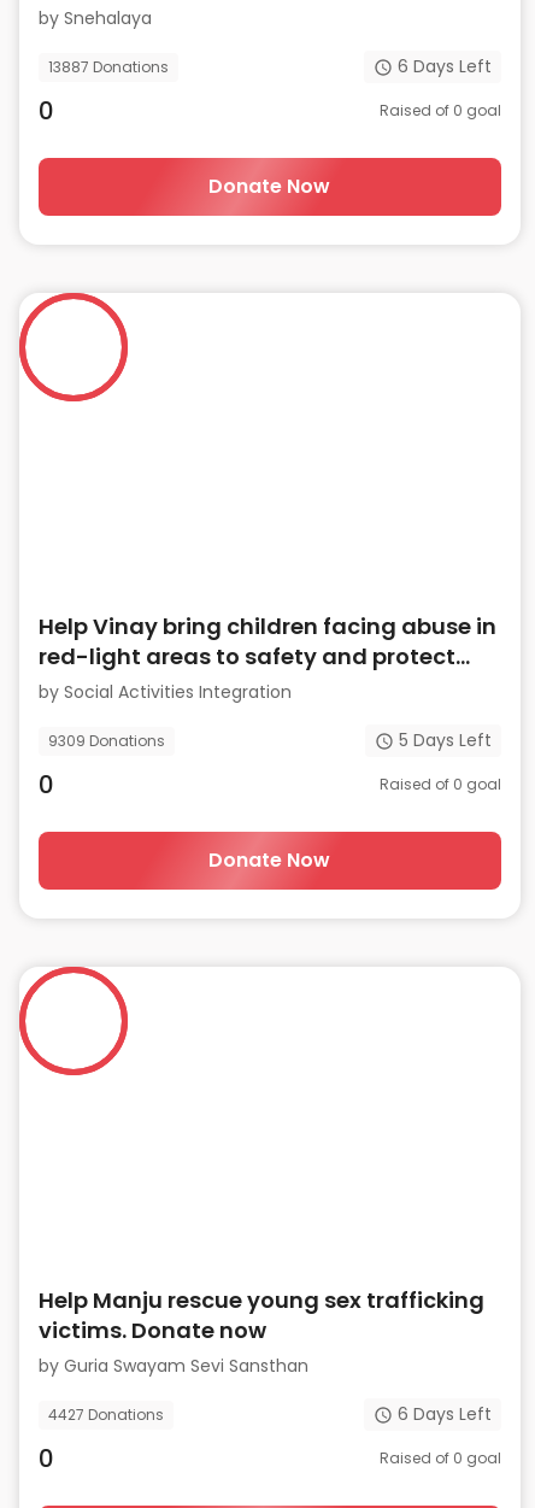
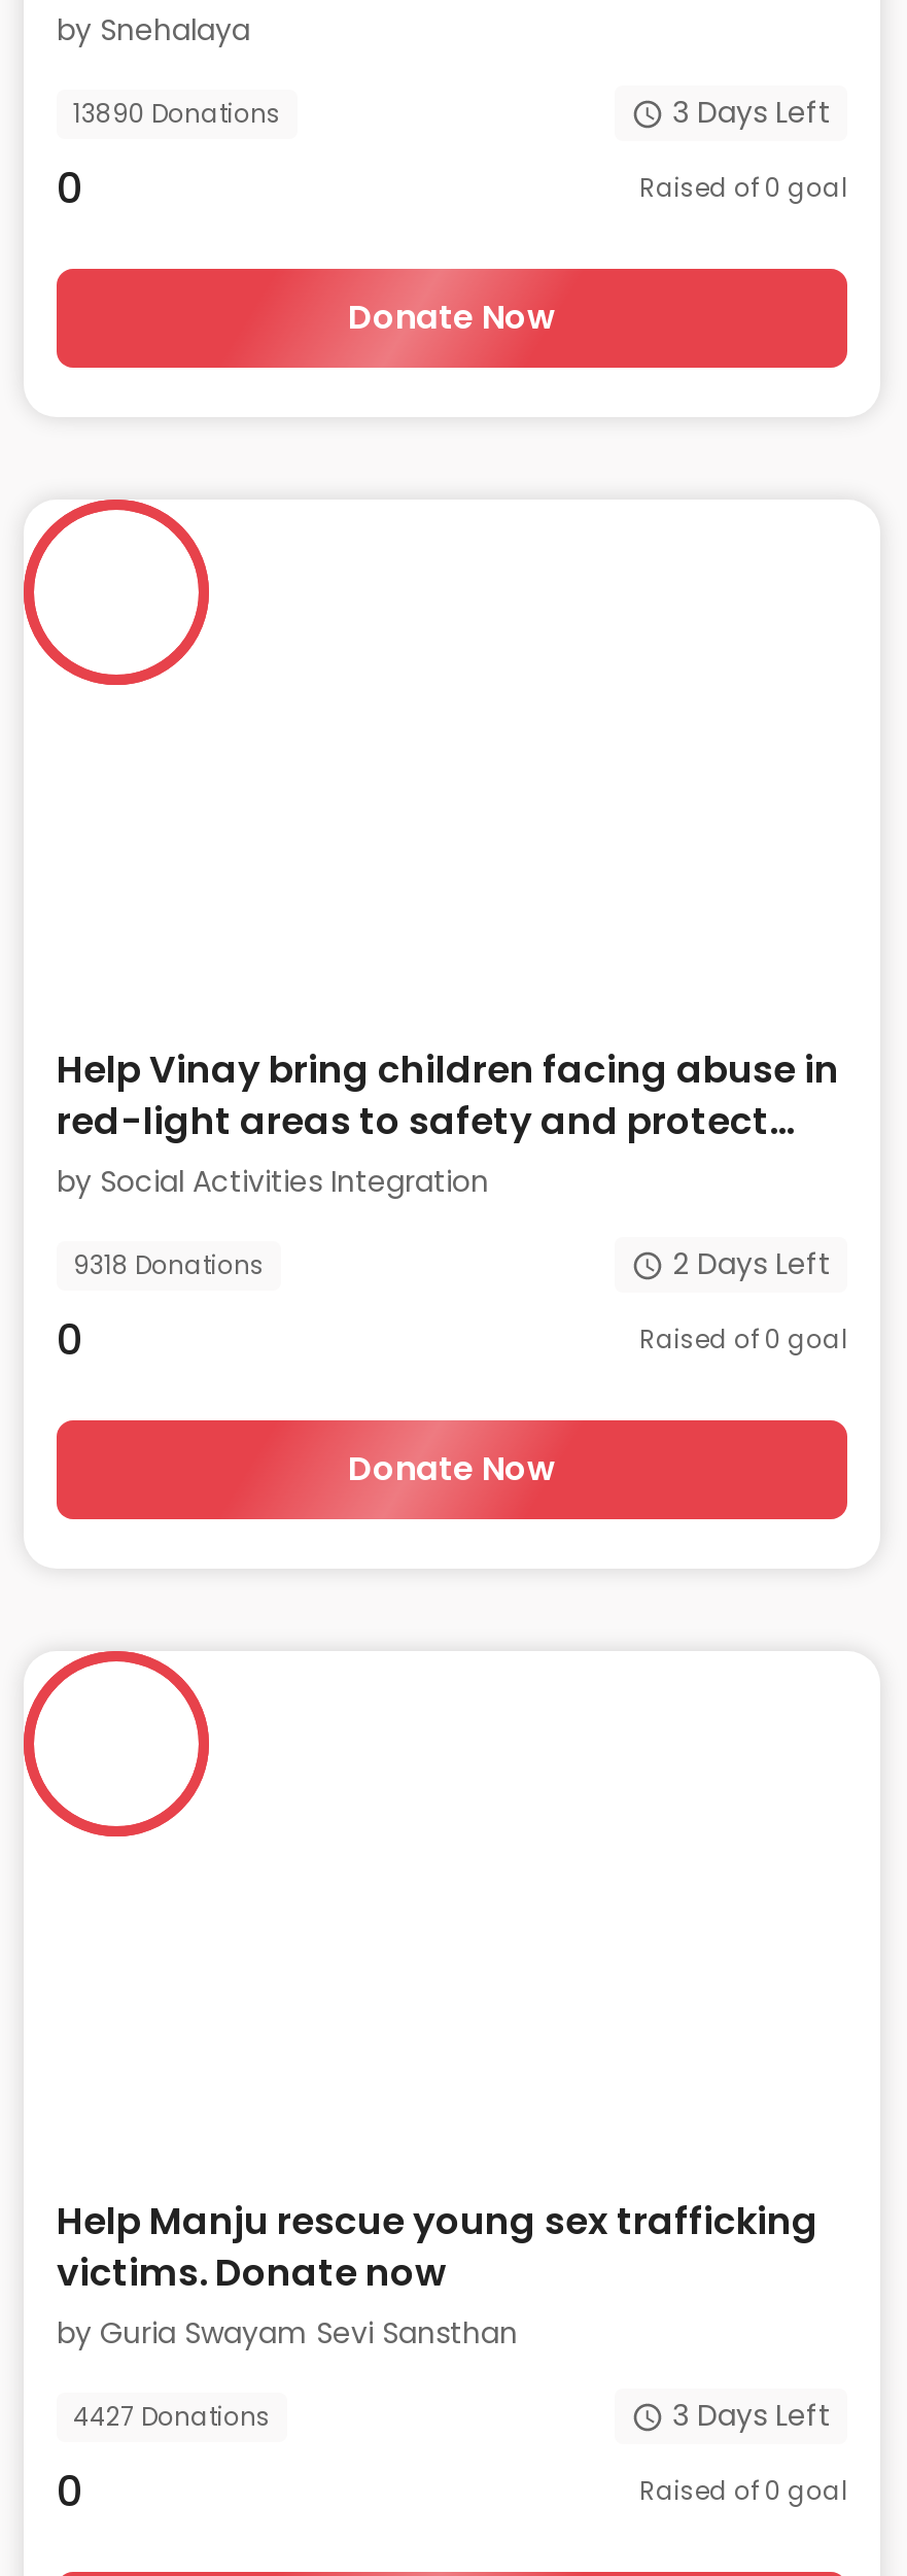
[48,56,169,77] 13887 Donations -> [73,95,281,130] 13890 Donations
[398,54,492,78] 6 Days Left -> [672,92,831,133] 3 Days Left
[48,730,165,750] 9309 Donations -> [73,1246,265,1281] 9318 Donations
[399,728,492,752] 5 Days Left -> [672,1243,831,1284] 2 Days Left
[398,1402,492,1426] 6 Days Left -> [672,2395,831,2436] 3 Days Left

